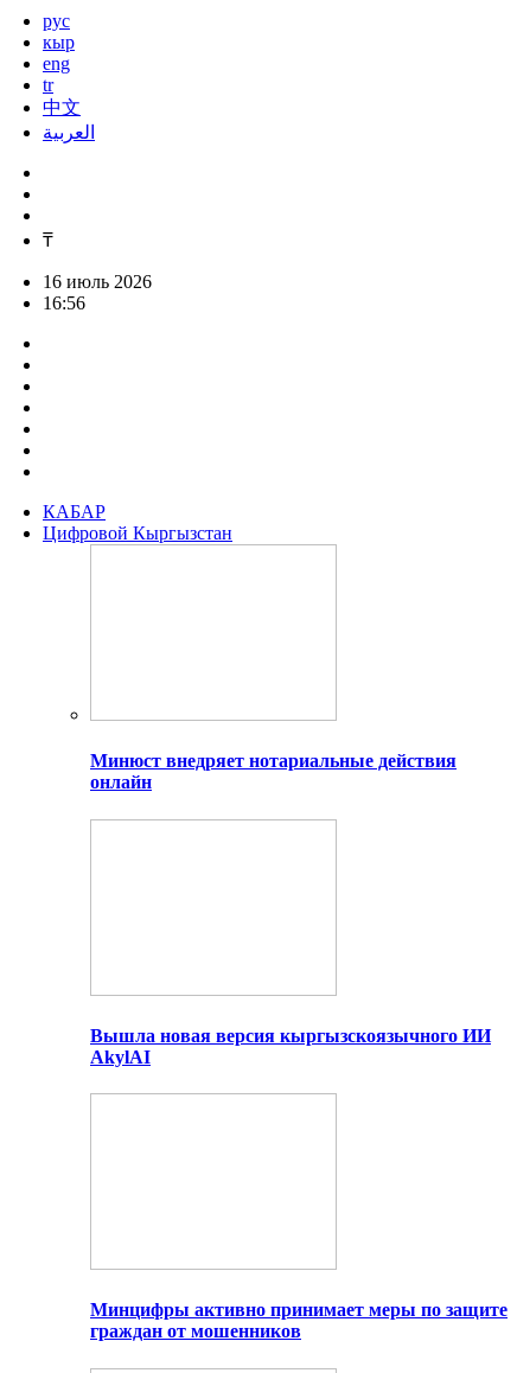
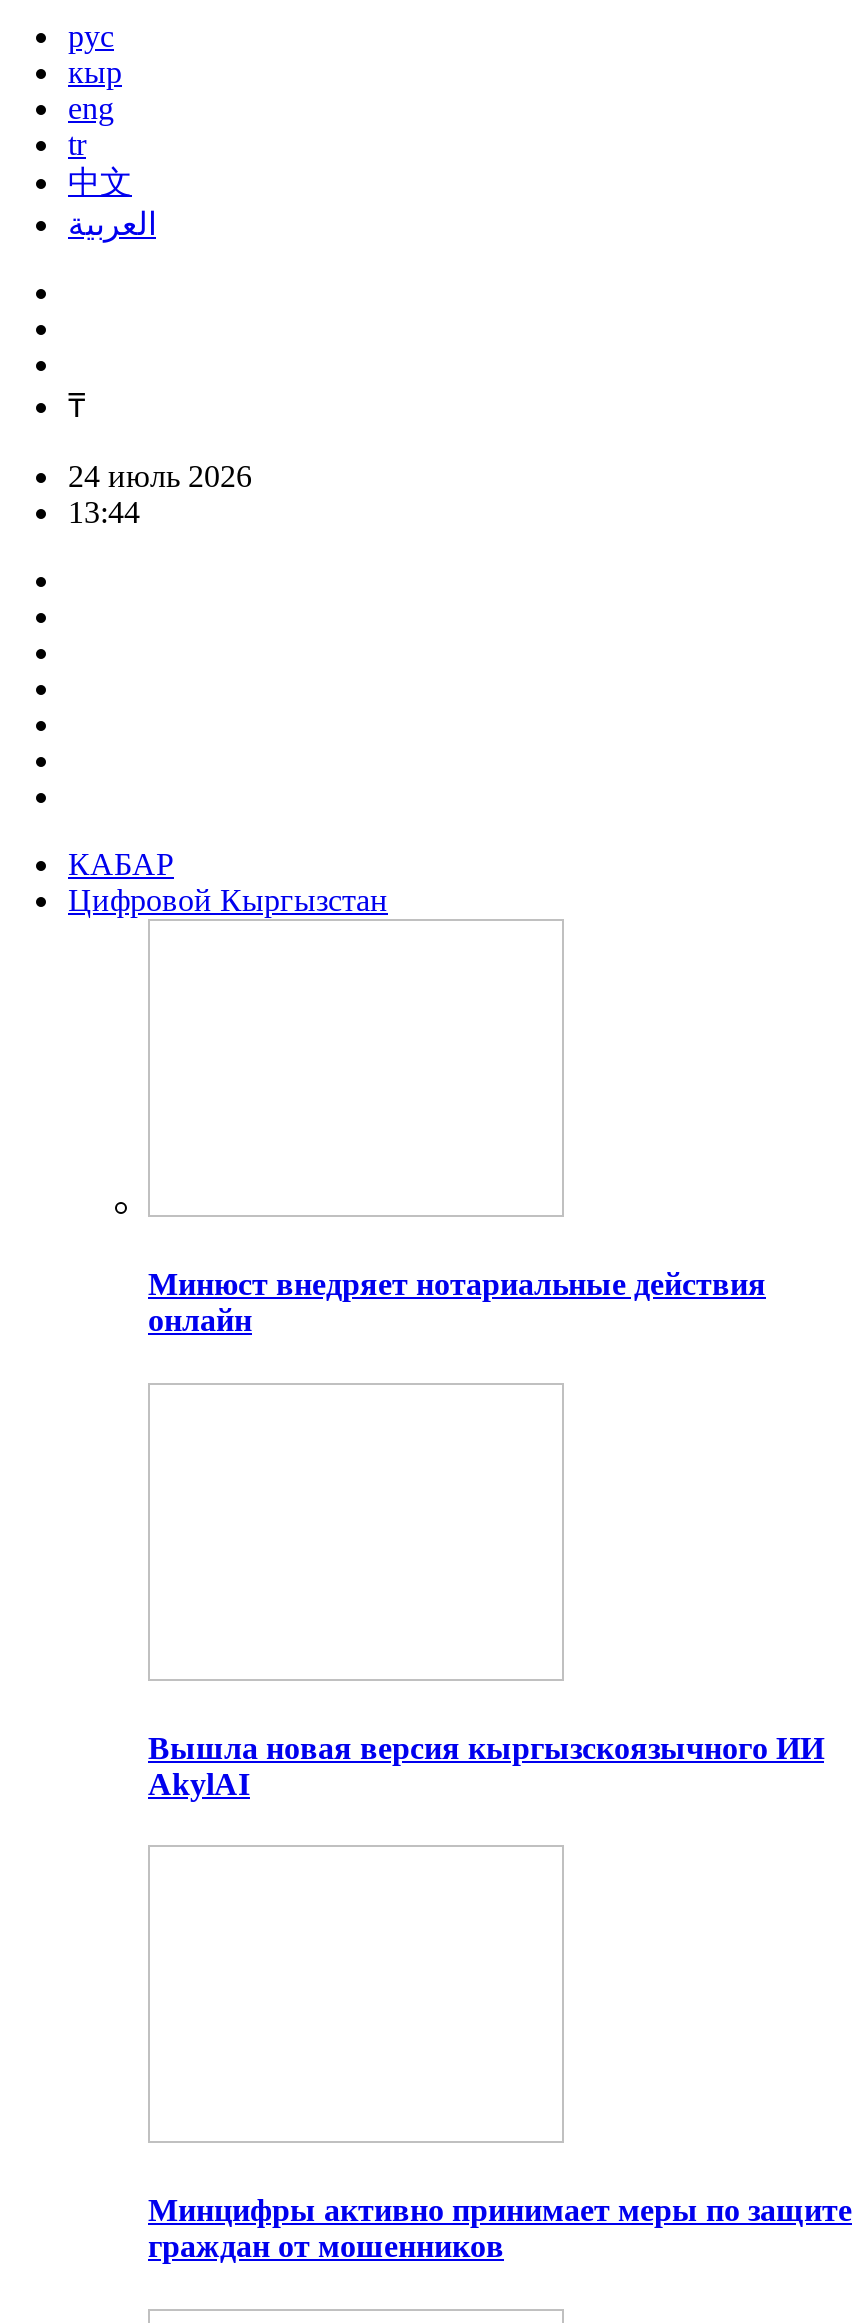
[43,272,152,292] 16 июль 2026 -> [68,459,252,493] 24 июль 2026
[43,293,85,313] 16:56 -> [68,495,140,529] 13:44

